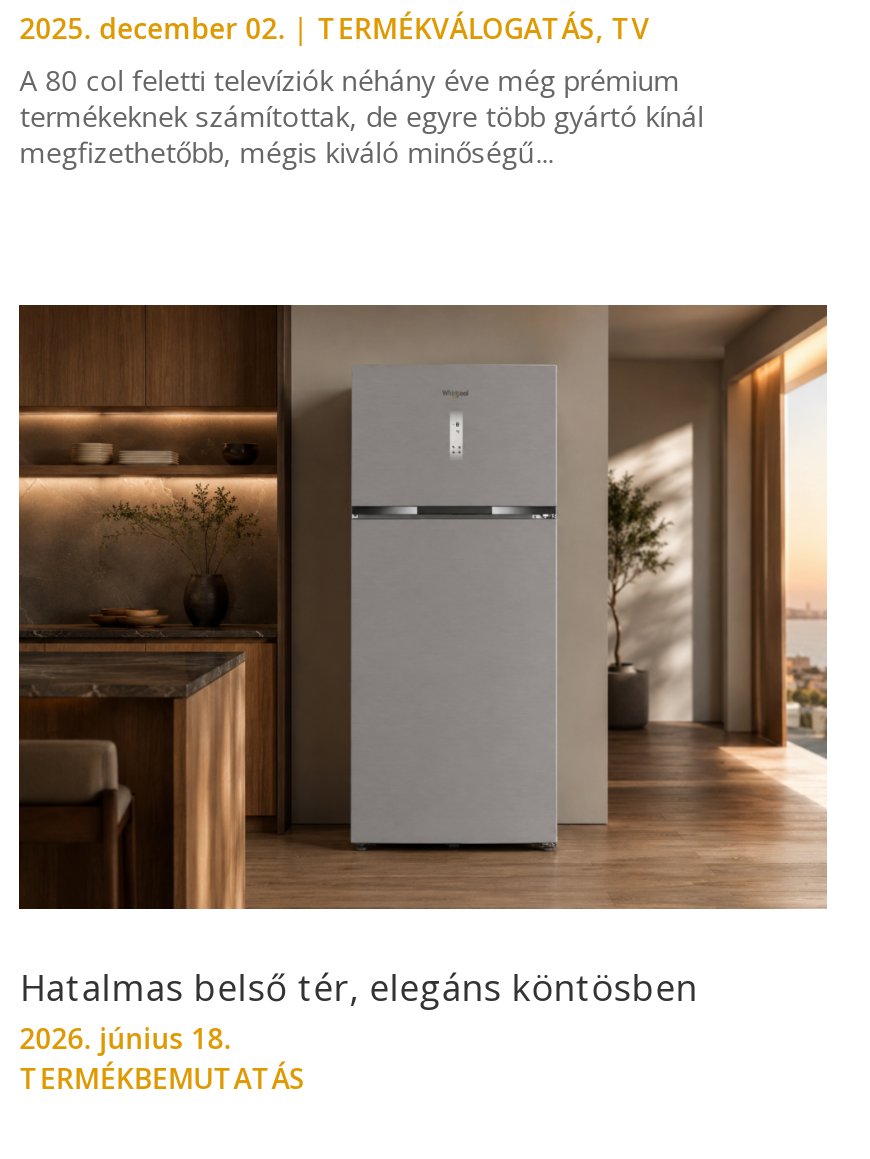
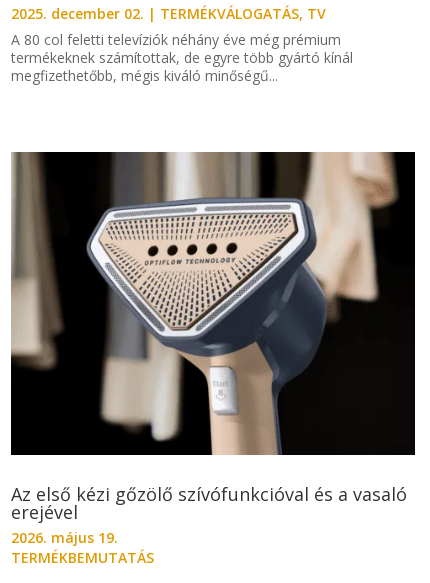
[19,304,829,1058] [image] | Hatalmas belső tér, elegáns köntösben | 2026. június 18. -> [11,151,416,547] [image] | Az első kézi gőzölő szívófunkcióval és a vasaló | erejével | 2026. május 19.

